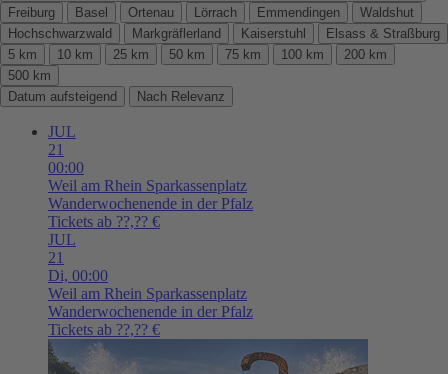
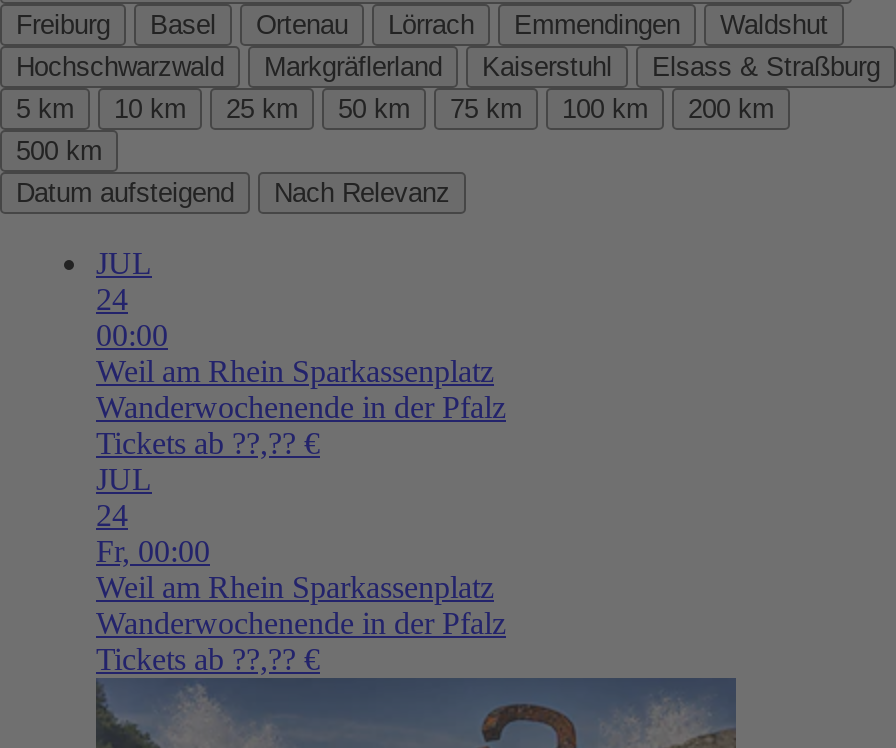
[48,141,64,158] 21 -> [96,282,128,316] 24
[48,249,108,284] 21 | Di, 00:00 -> [96,498,210,568] 24 | Fr, 00:00

